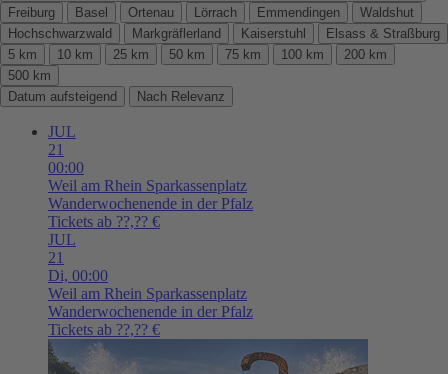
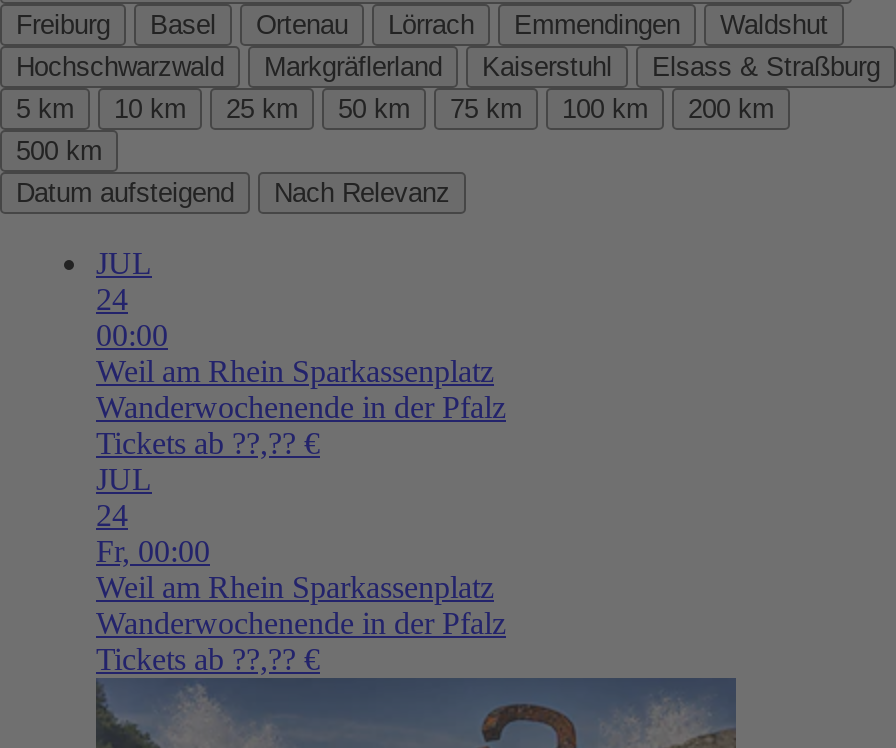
[48,141,64,158] 21 -> [96,282,128,316] 24
[48,249,108,284] 21 | Di, 00:00 -> [96,498,210,568] 24 | Fr, 00:00

